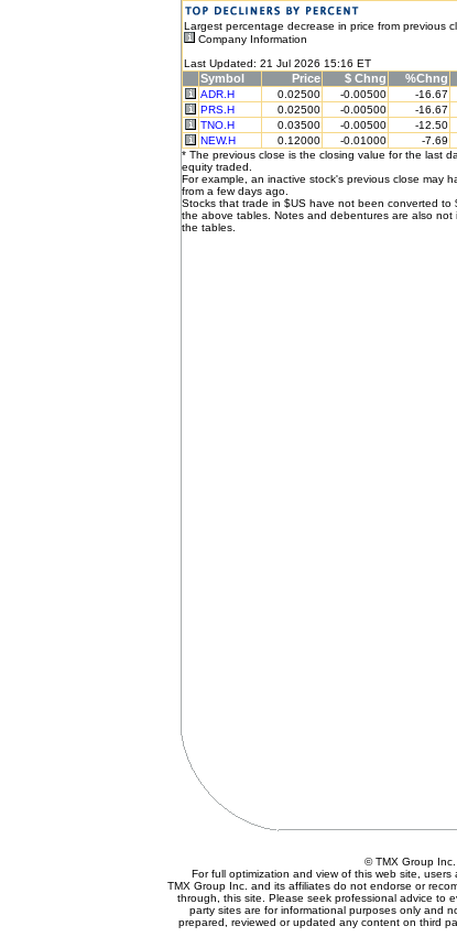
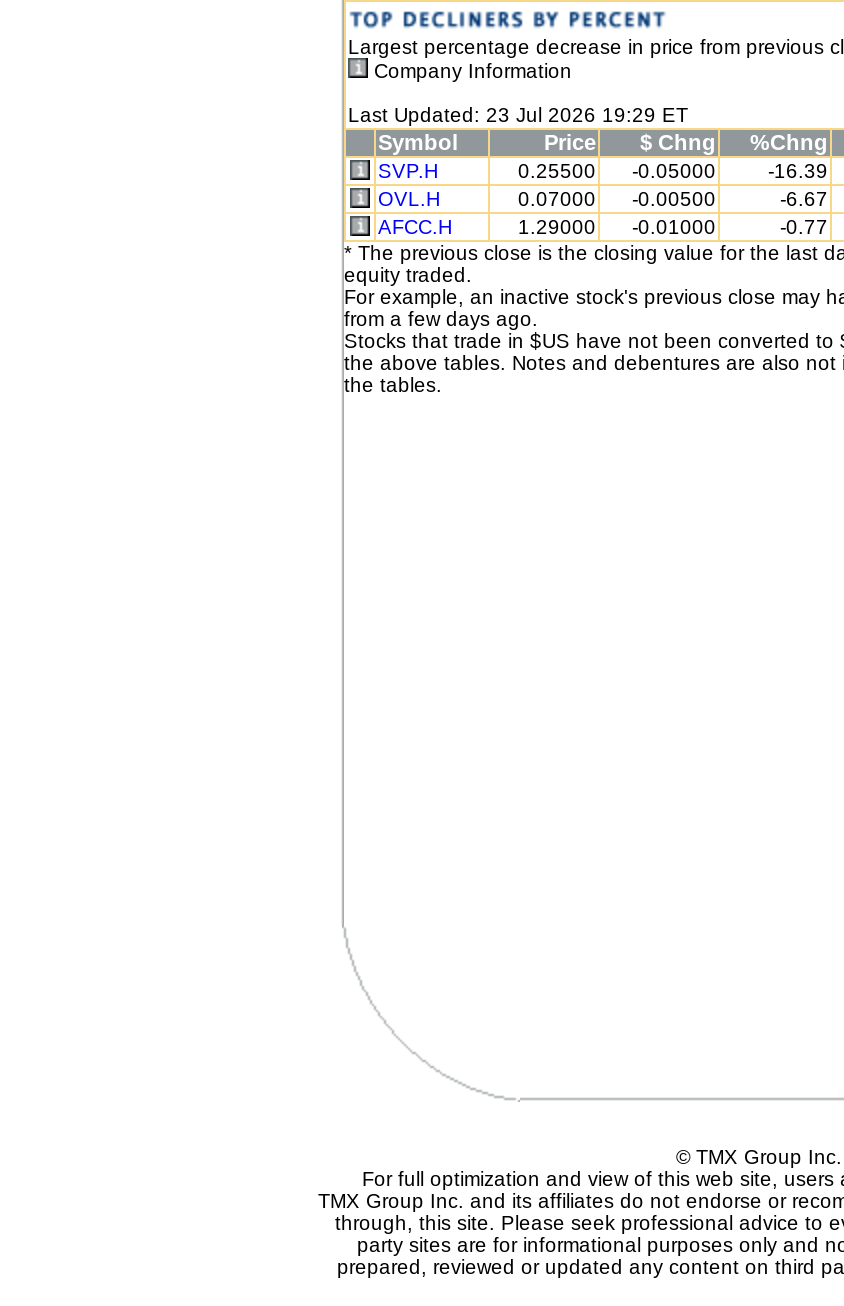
[184,57,371,69] Last Updated: 21 Jul 2026 15:16 ET -> [348,104,688,126] Last Updated: 23 Jul 2026 19:29 ET
[200,88,320,100] ADR.H | 0.02500 -> [378,160,828,210] SVP.H | 0.25500 | -0.05000 | -16.39 | OVL.H | 0.07000
[200,88,448,146] -16.67 | PRS.H | 0.02500 | -0.00500 | -16.67 | TNO.H | 0.03500 | -0.00500 | -12.50 | NEW.H | 0.12000 -> [378,188,828,238] -6.67 | AFCC.H | 1.29000
[422,134,448,146] -7.69 -> [780,216,828,238] -0.77

